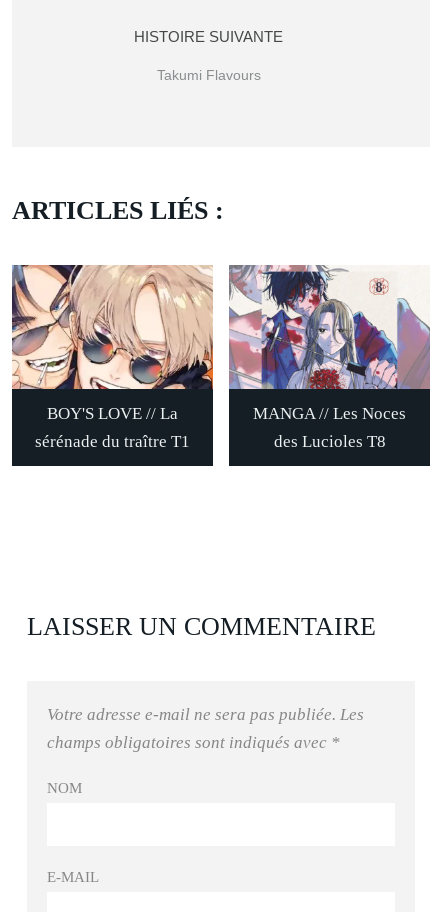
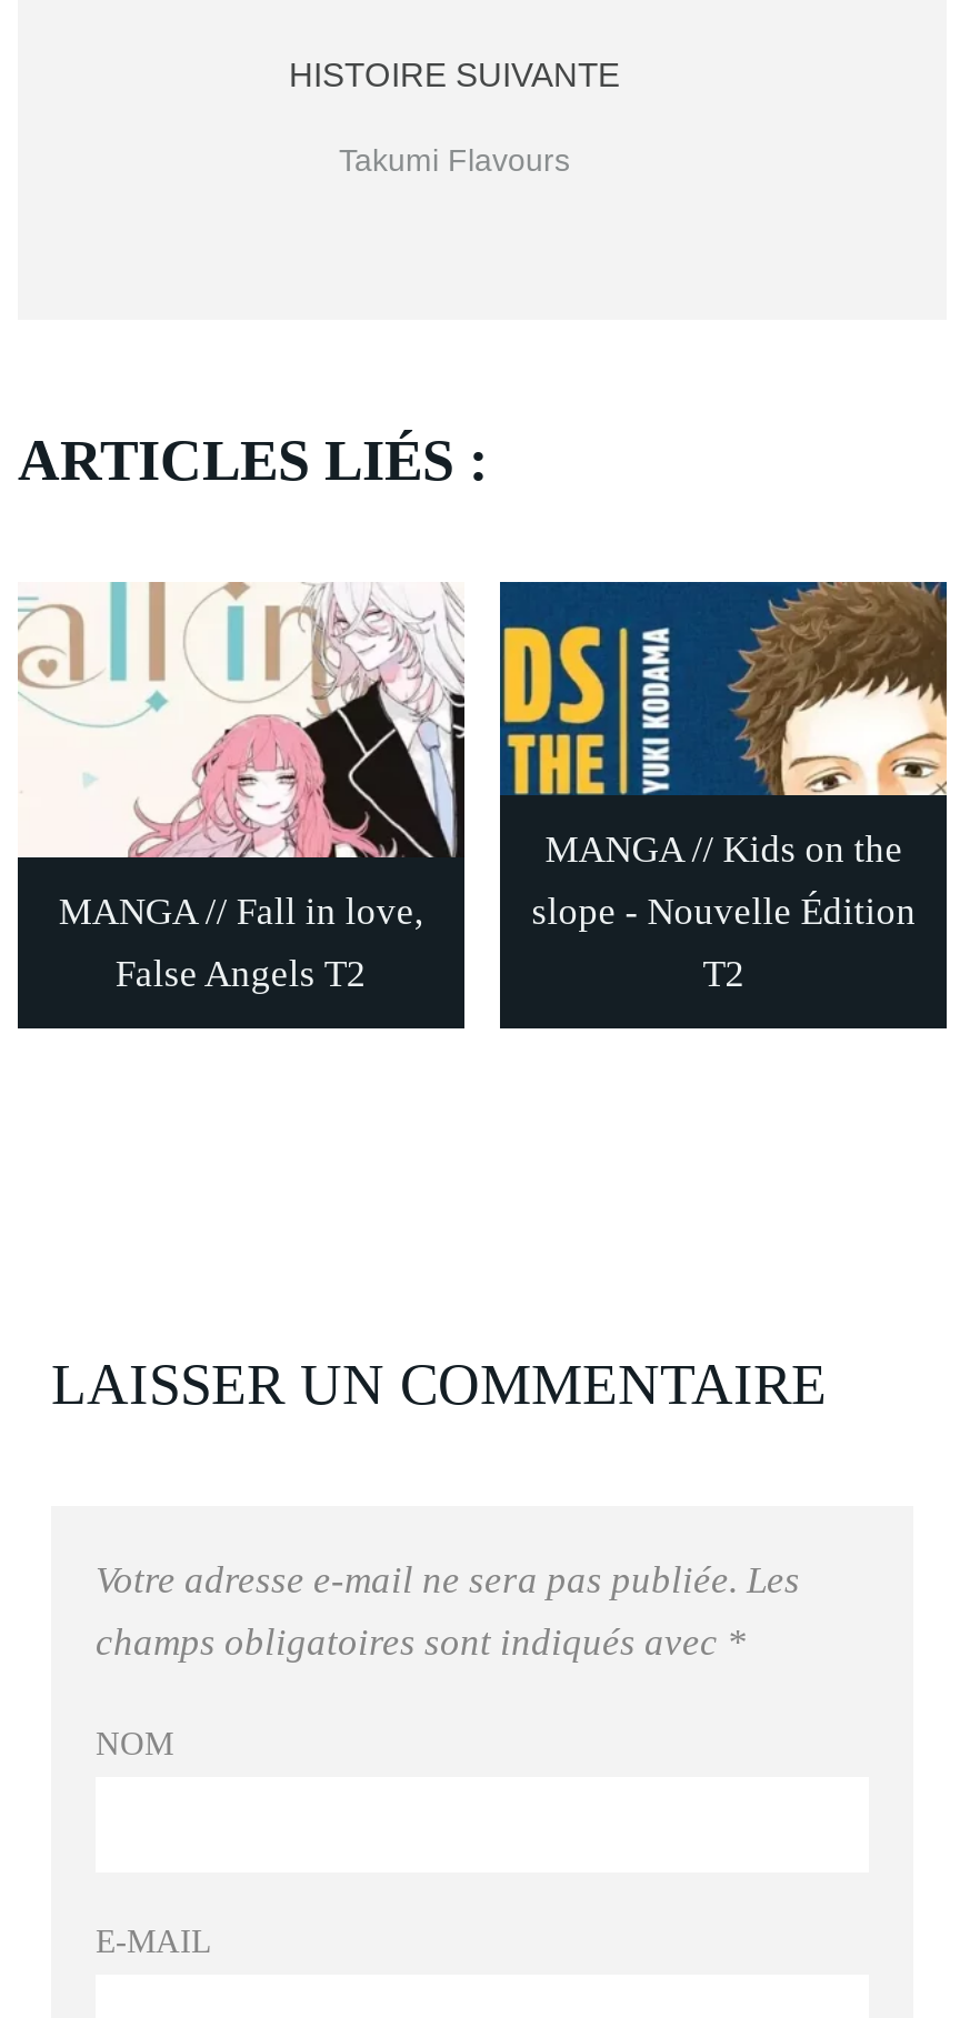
[11,264,214,450] [image] | BOY'S LOVE // La | sérénade du traître T1 -> [18,582,467,994] [image] | MANGA // Fall in love, | False Angels T2
[228,264,431,450] [image] | MANGA // Les Noces | des Lucioles T8 -> [498,580,949,994] [image] | MANGA // Kids on the | slope - Nouvelle Édition | T2

